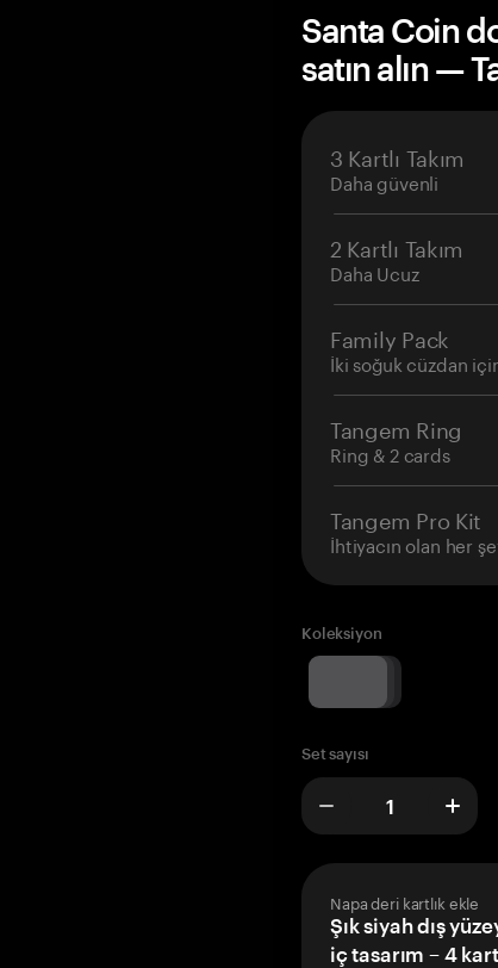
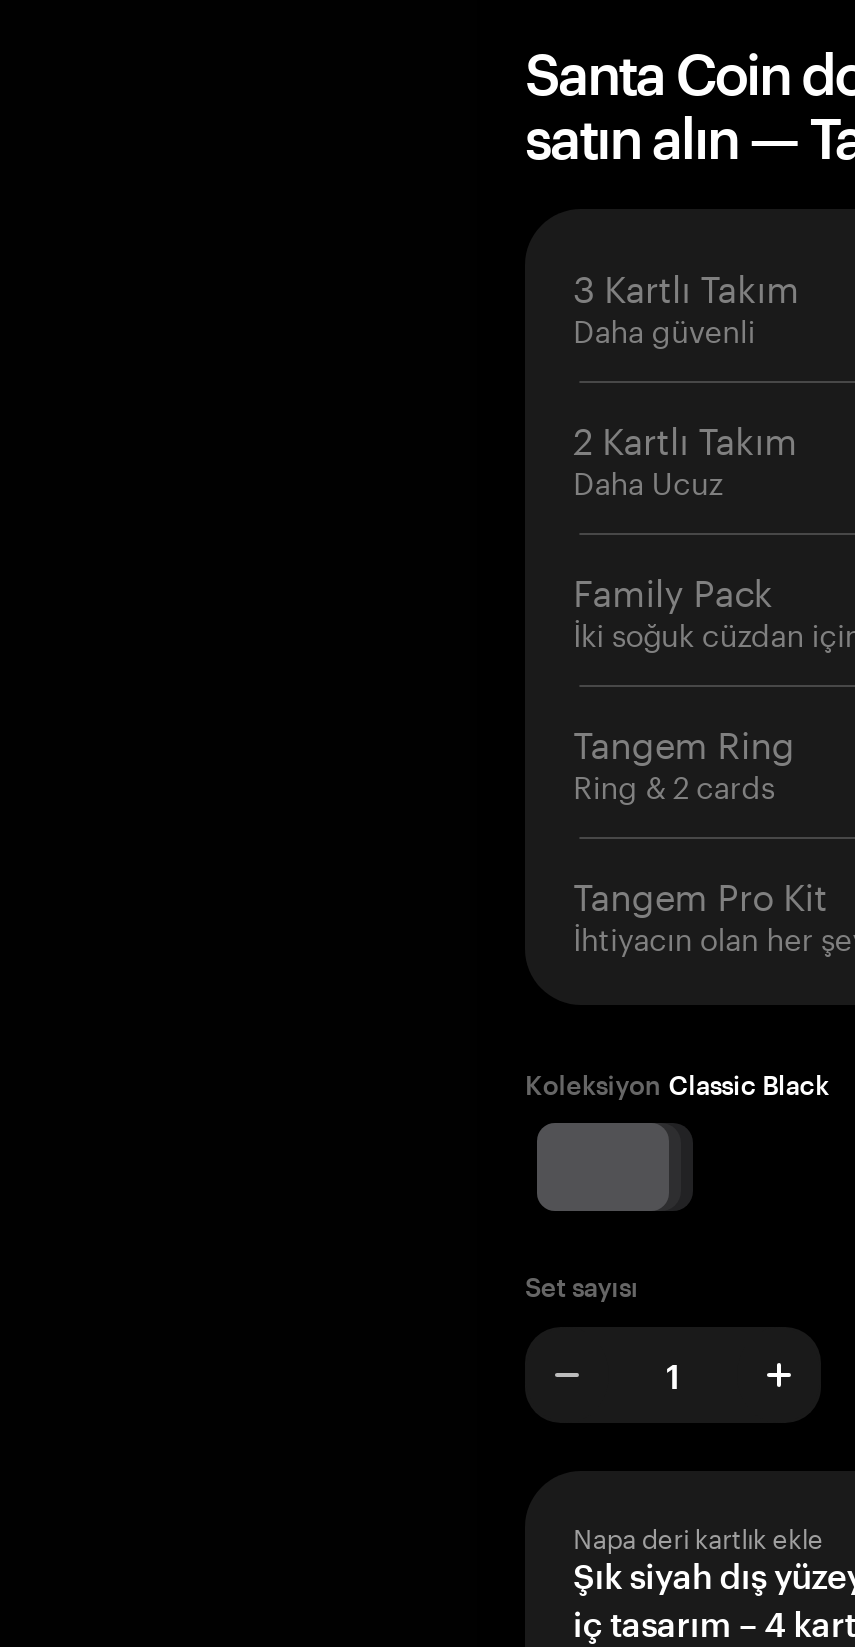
[301,623,382,643] Koleksiyon -> [525,1069,829,1101] Koleksiyon Classic Black

